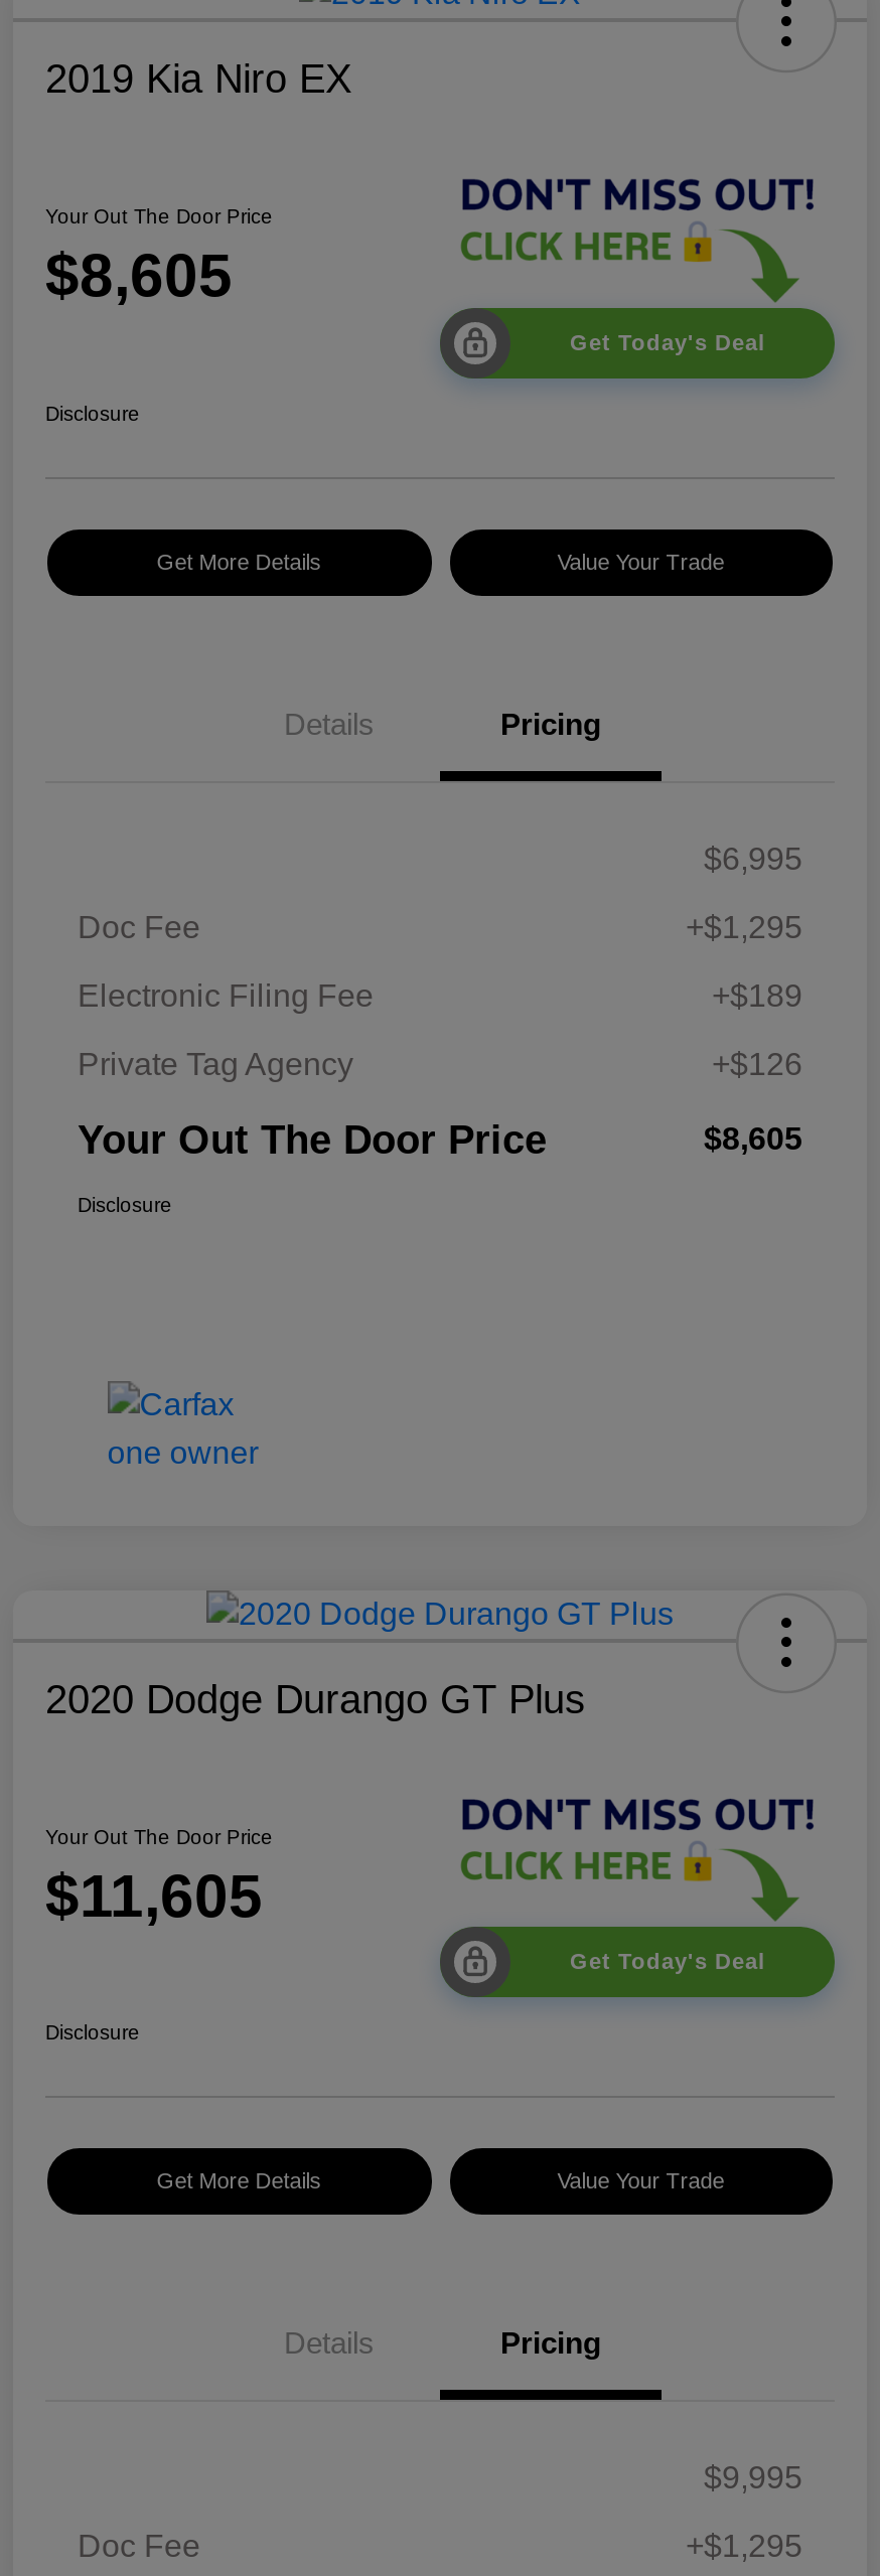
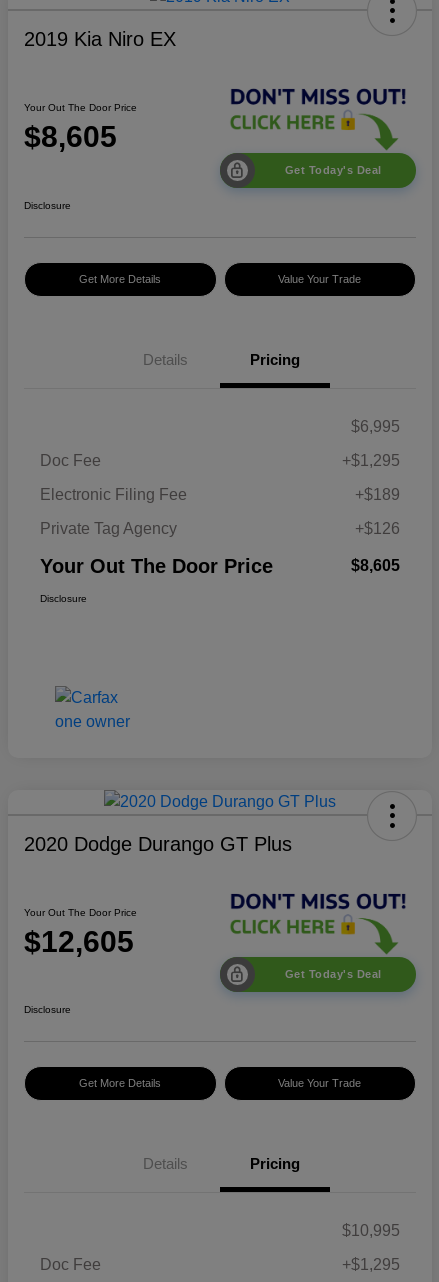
[45,1862,263,1928] $11,605 -> [24,925,134,958] $12,605
[704,2460,802,2494] $9,995 -> [342,1222,400,1239] $10,995

